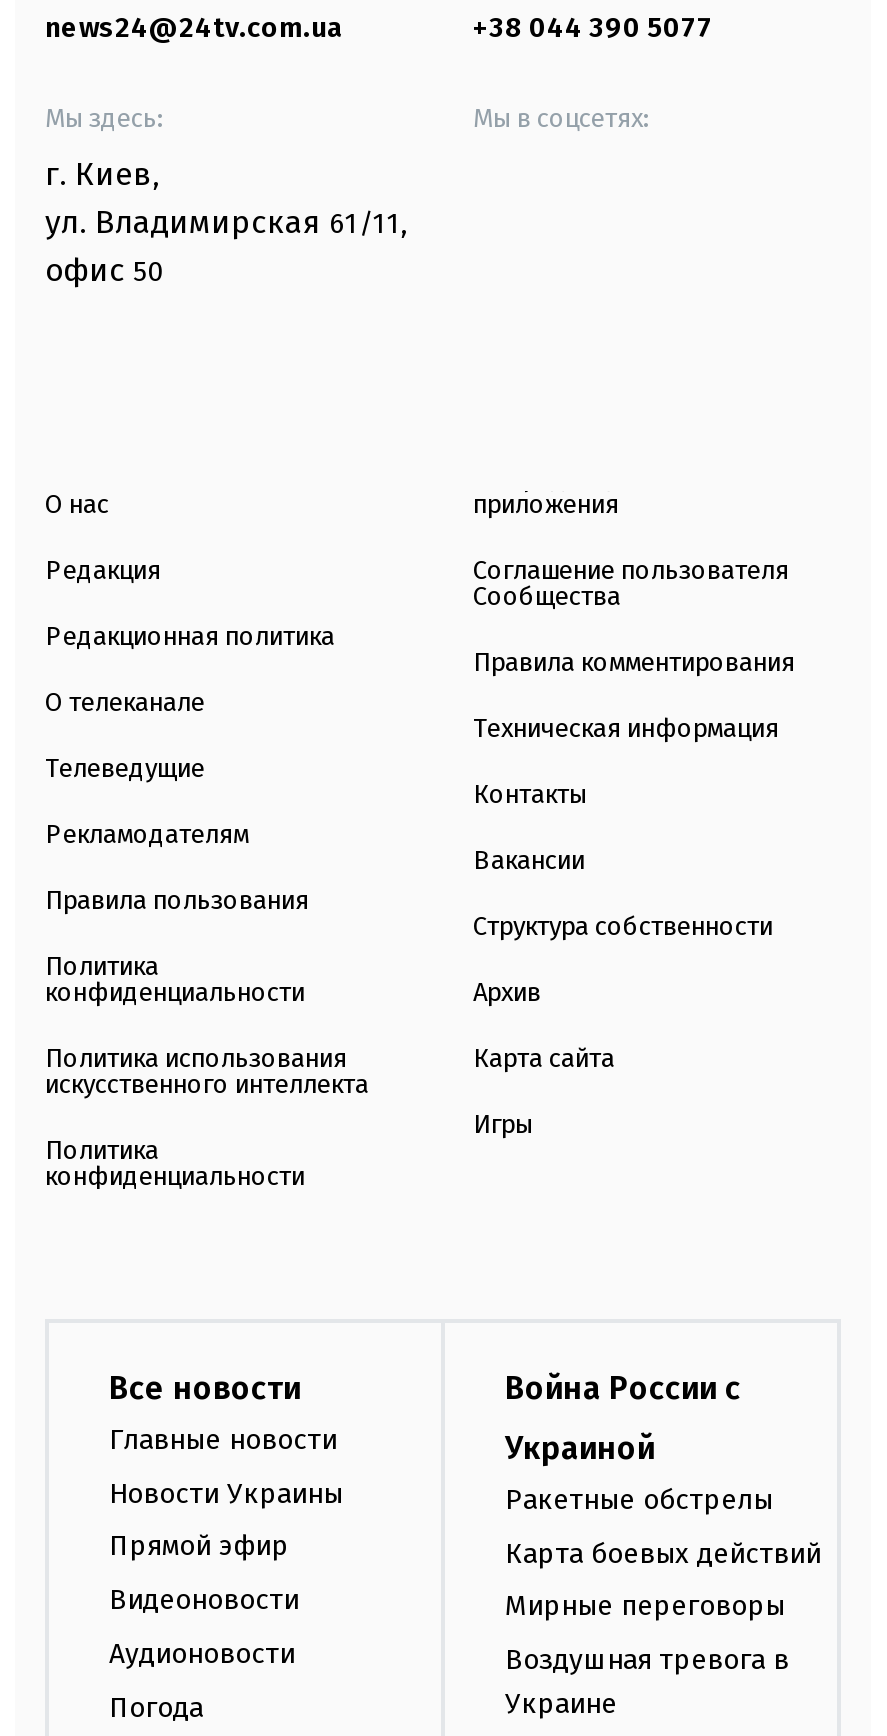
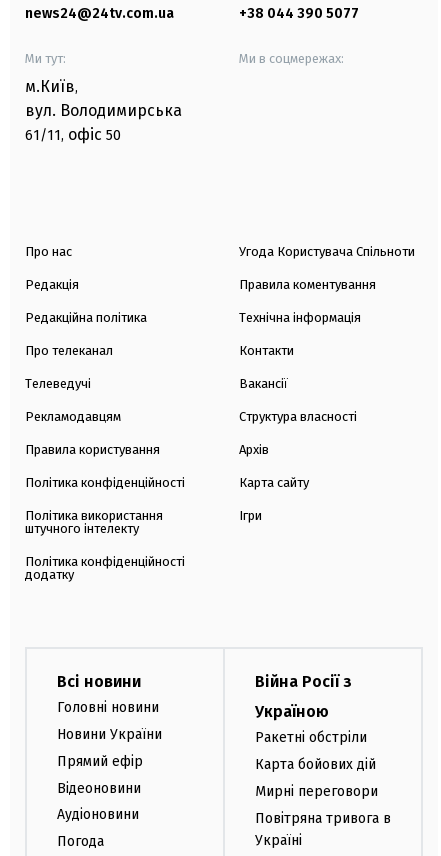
[45,102,407,288] Мы здесь: | г. Киев, | ул. Владимирская 61/11, | офис 50 -> [25,51,182,144] Ми тут: | м.Київ, | вул. Володимирська | 61/11, офіс 50
[473,102,649,132] Мы в соцсетях: -> [239,51,344,66] Ми в соцмережах:
[45,488,369,1190] О нас | Редакция | Редакционная политика | О телеканале | Телеведущие | Рекламодателям | Правила пользования | Политика | конфиденциальности | Политика использования | искусственного интеллекта | Политика | конфиденциальности -> [25,244,185,582] Про нас | Редакція | Редакційна політика | Про телеканал | Телеведучі | Рекламодавцям | Правила користування | Політика конфіденційності | Політика використання | штучного інтелекту | Політика конфіденційності | додатку
[473,488,795,1138] приложения | Соглашение пользователя | Сообщества | Правила комментирования | Техническая информация | Контакты | Вакансии | Структура собственности | Архив | Карта сайта | Игры -> [239,244,415,523] Угода Користувача Спільноти | Правила коментування | Технічна інформація | Контакти | Вакансії | Структура власності | Архів | Карта сайту | Ігри
[109,1368,343,1671] Все новости | Главные новости | Новости Украины | Прямой эфир | Видеоновости | Аудионовости -> [57,672,162,823] Всі новини | Головні новини | Новини України | Прямий ефір | Відеоновини | Аудіоновини
[505,1368,741,1406] Война России с -> [255,672,352,691] Війна Росії з
[505,1428,773,1516] Украиной | Ракетные обстрелы -> [255,702,367,746] Україною | Ракетні обстріли
[505,1536,821,1570] Карта боевых действий -> [255,756,376,773] Карта бойових дій
[505,1589,785,1623] Мирные переговоры -> [255,783,378,800] Мирні переговори
[505,1643,789,1721] Воздушная тревога в | Украине -> [255,809,391,848] Повітряна тривога в | Україні

